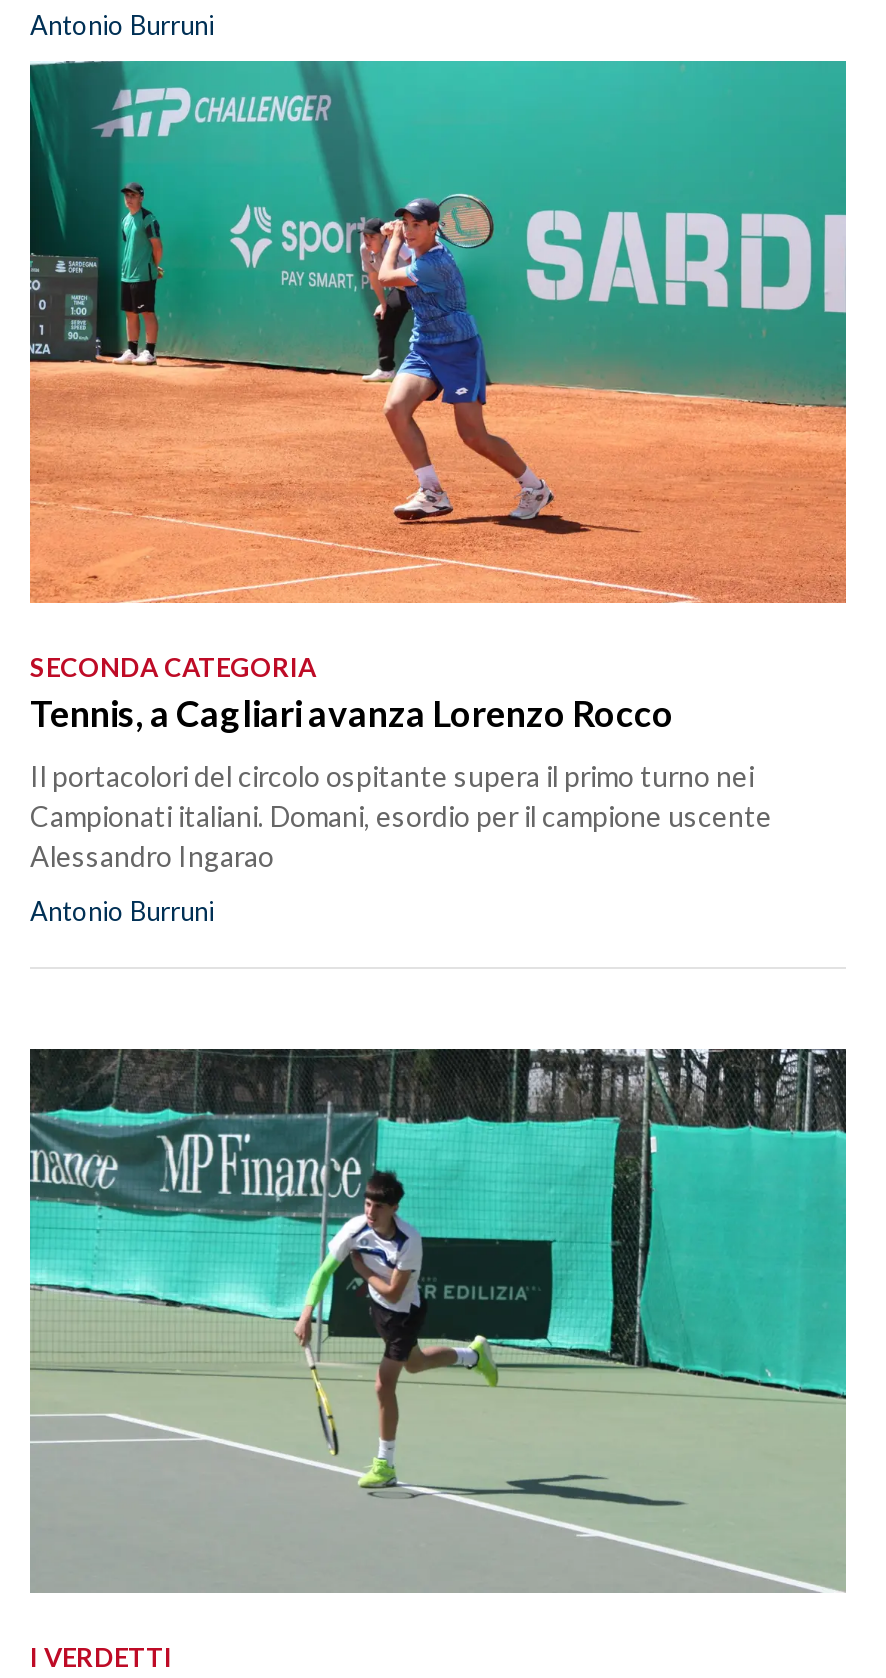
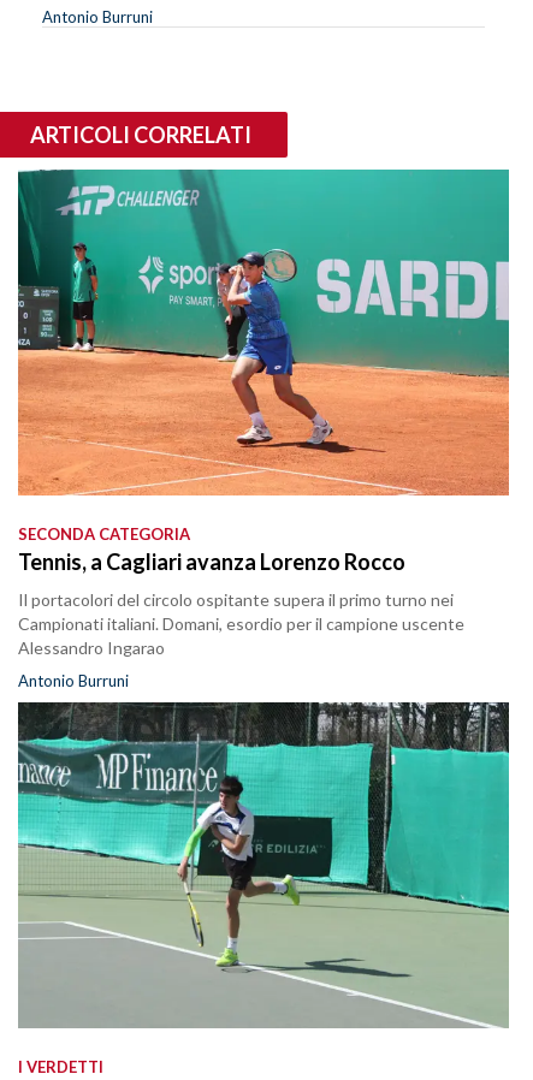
none -> [30,121,251,147] ARTICOLI CORRELATI
moved [26,58,850,928] -> [16,167,511,690]: [image] | SECONDA CATEGORIA | Tennis, a Cagliari avanza Lorenzo Rocco | Il portacolori del circolo ospitante supera il primo turno nei | Campionati italiani. Domani, esordio per il campione uscente | Alessandro Ingarao | Antonio Burruni

